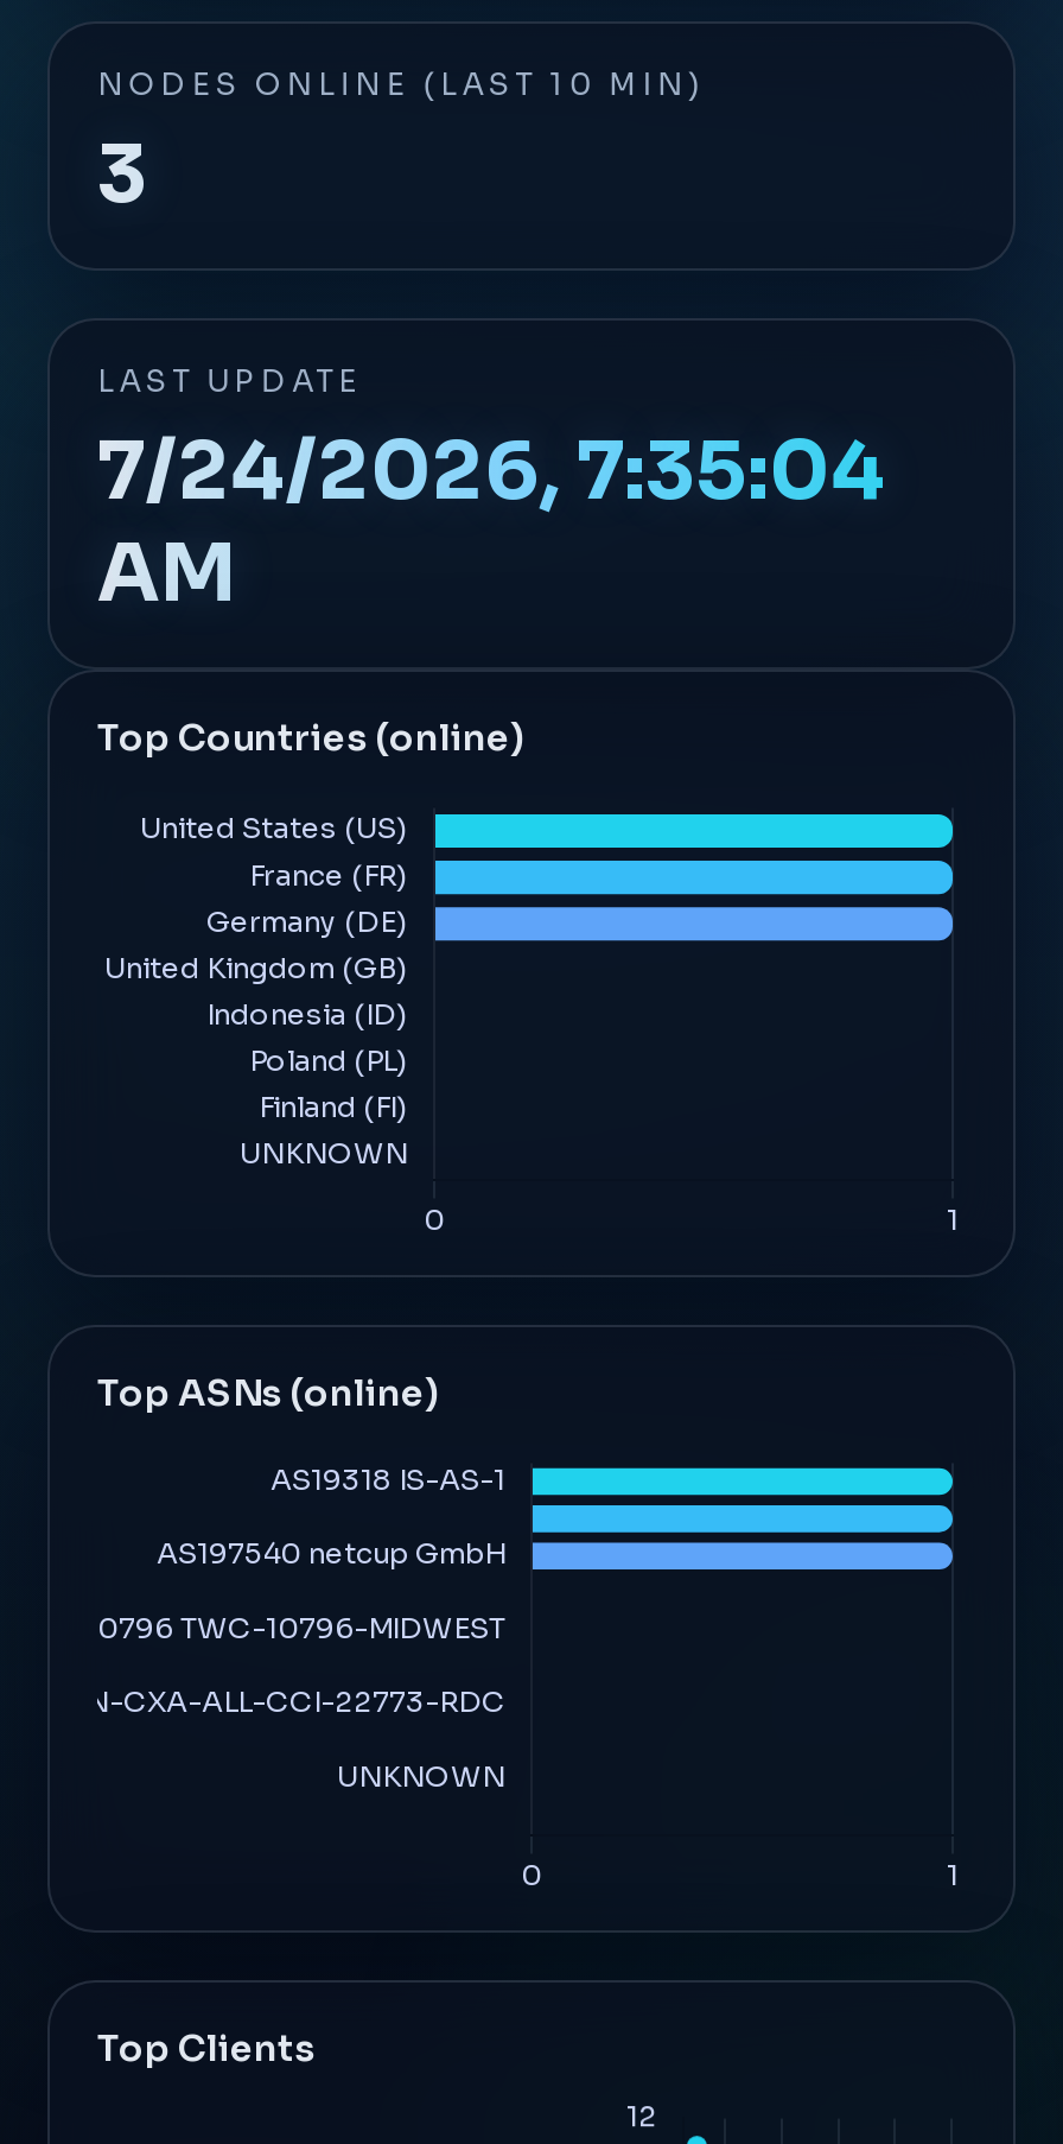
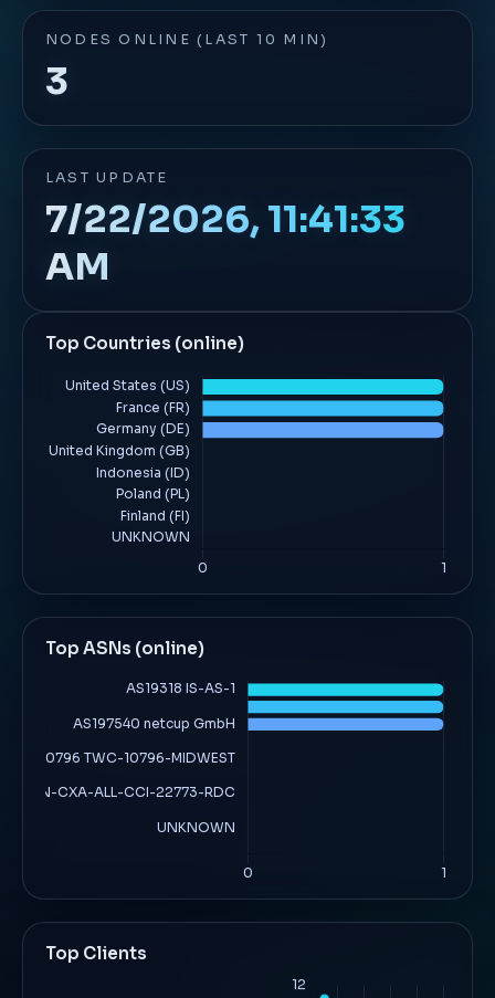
[97,420,885,522] 7/24/2026, 7:35:04 -> [45,196,406,243] 7/22/2026, 11:41:33

